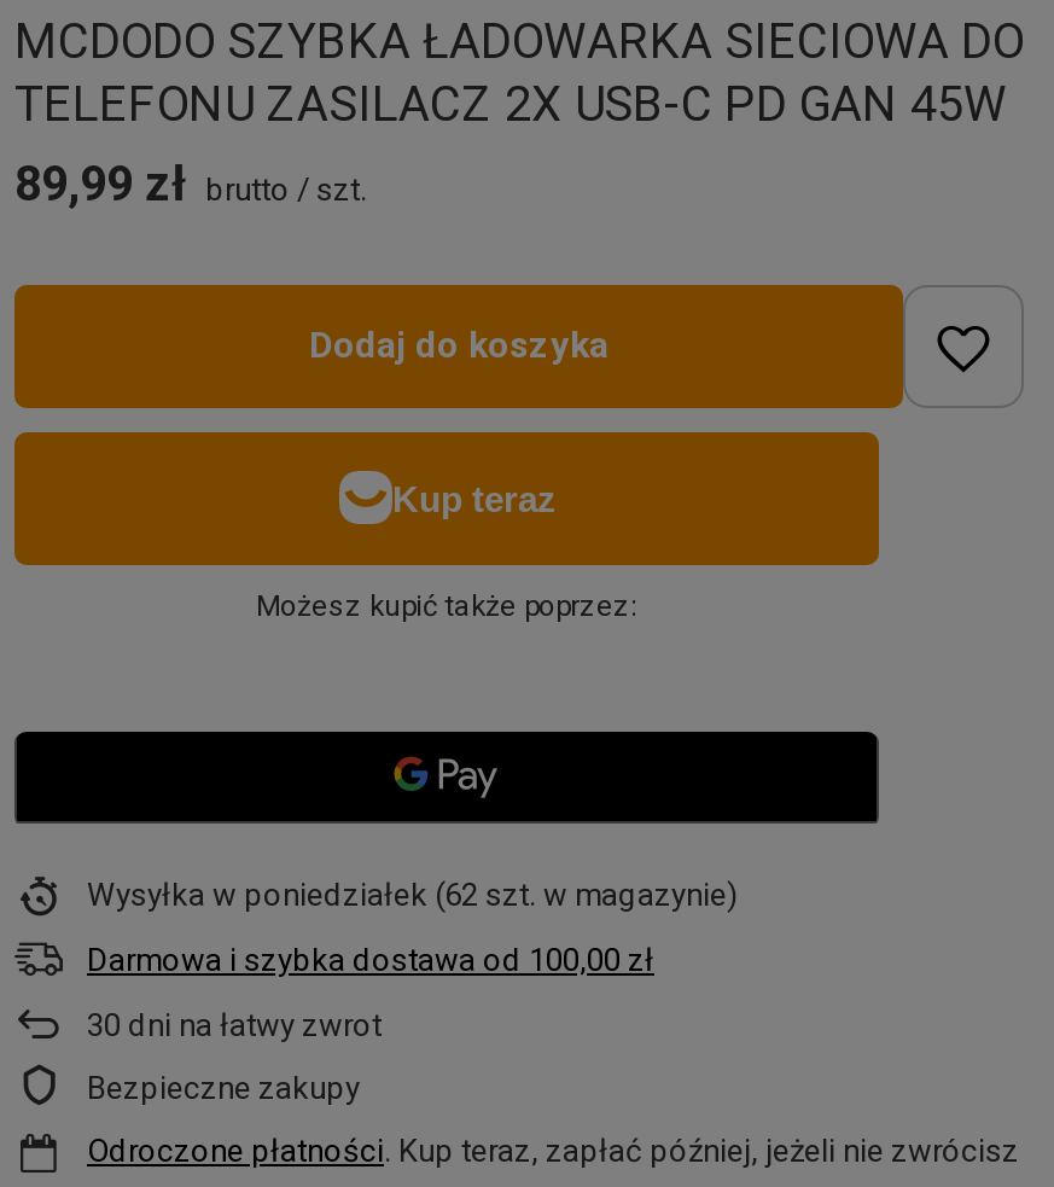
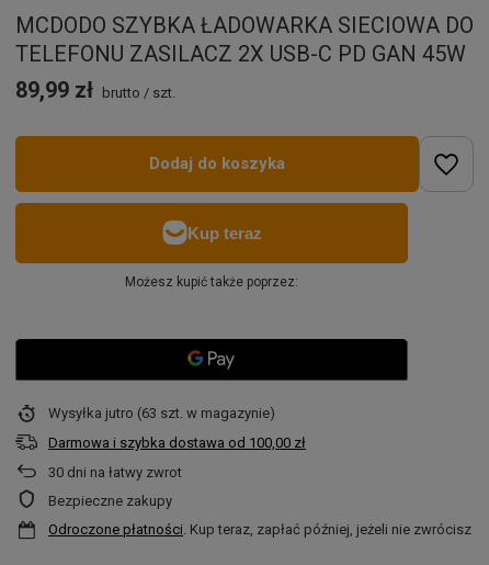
[87,876,739,912] Wysyłka w poniedziałek (62 szt. w magazynie) -> [48,404,275,421] Wysyłka jutro (63 szt. w magazynie)

